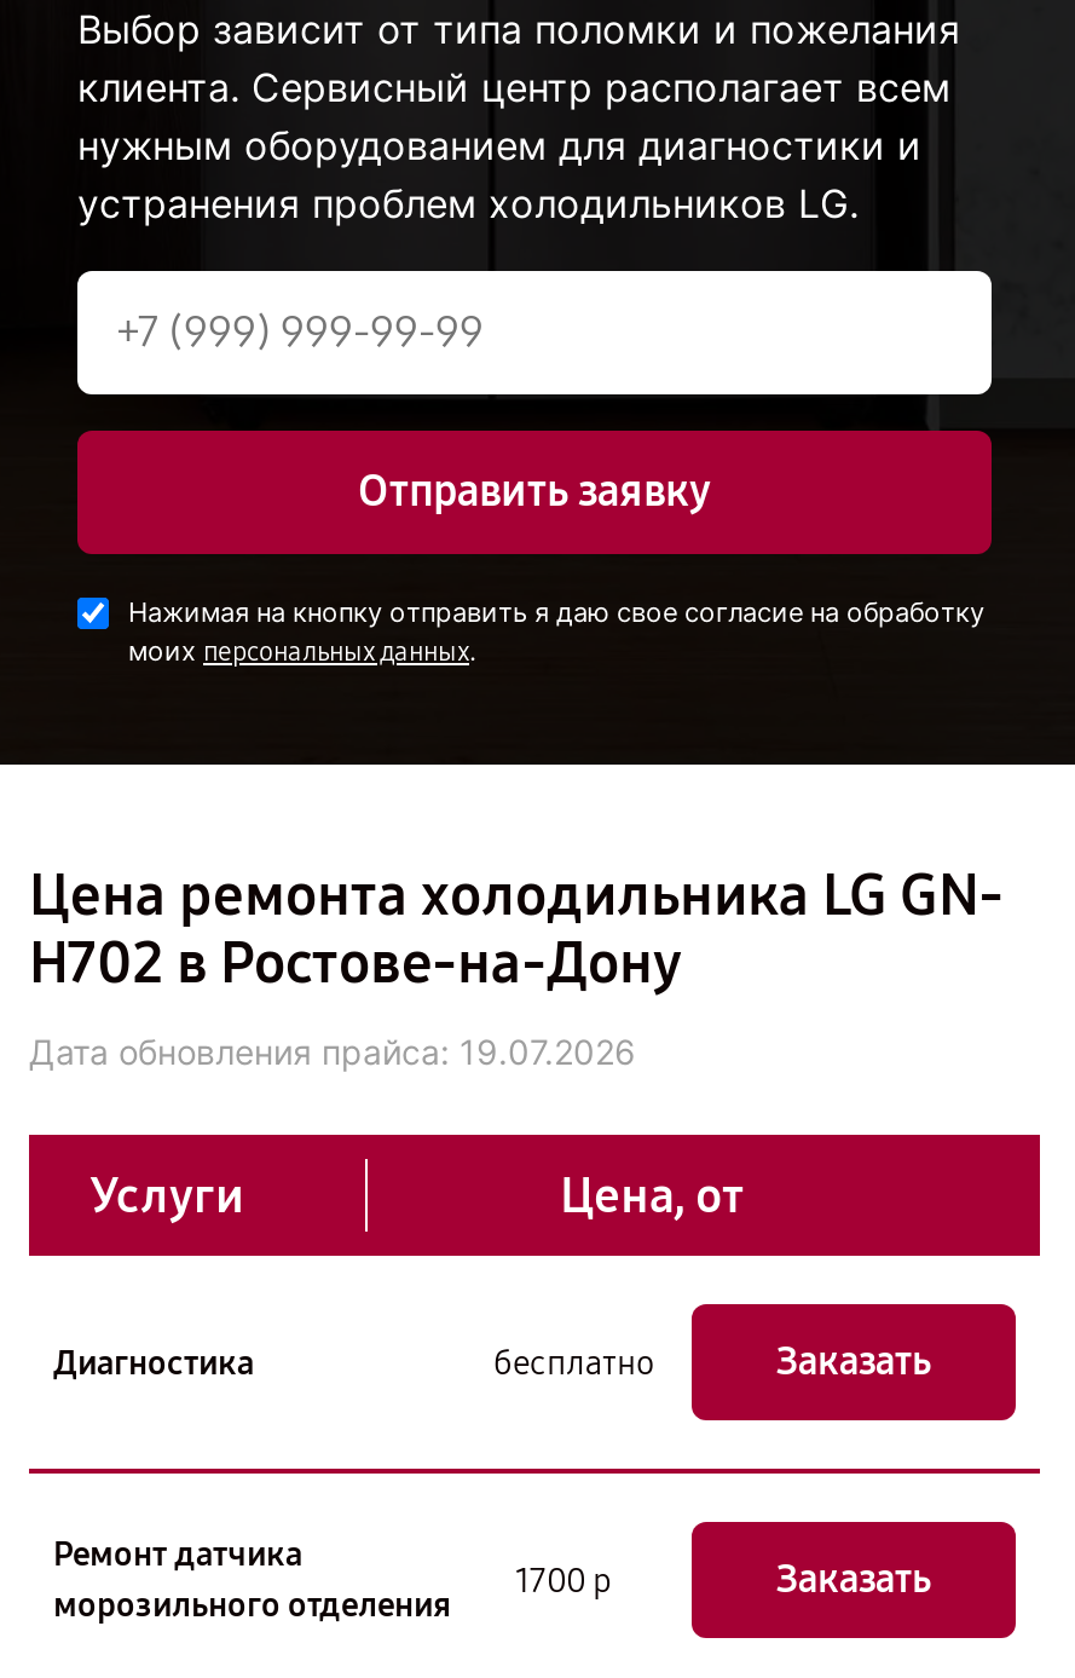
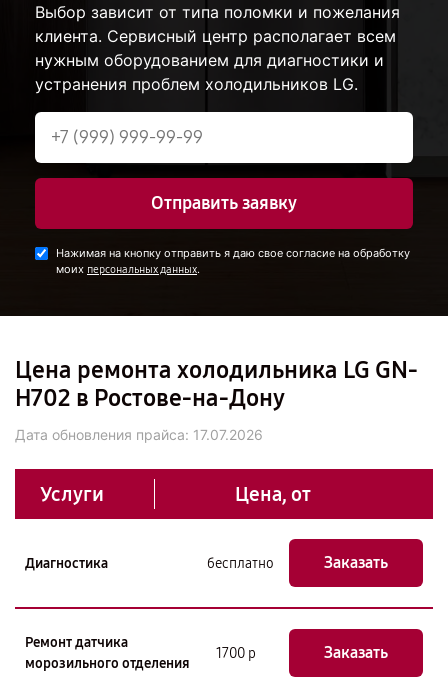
[29,1031,636,1072] Дата обновления прайса: 19.07.2026 -> [15,426,263,443] Дата обновления прайса: 17.07.2026

